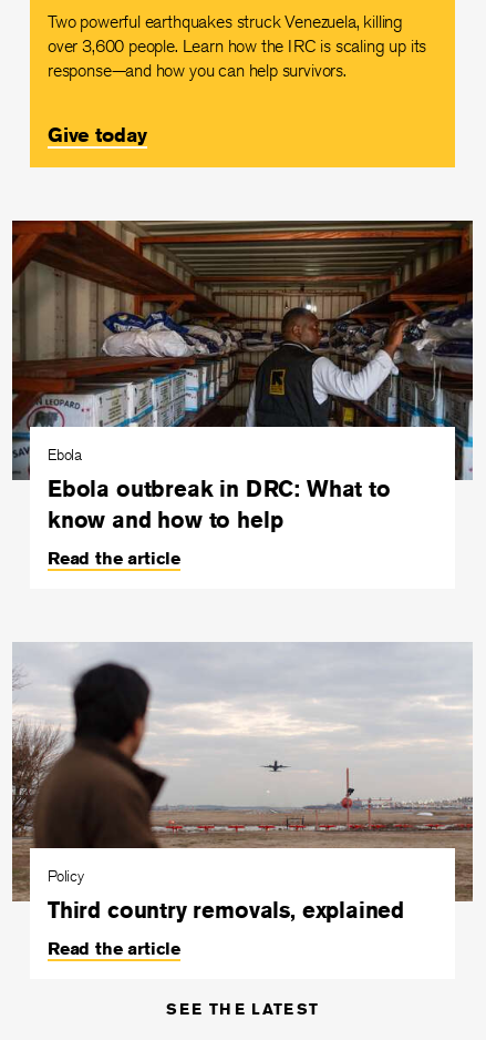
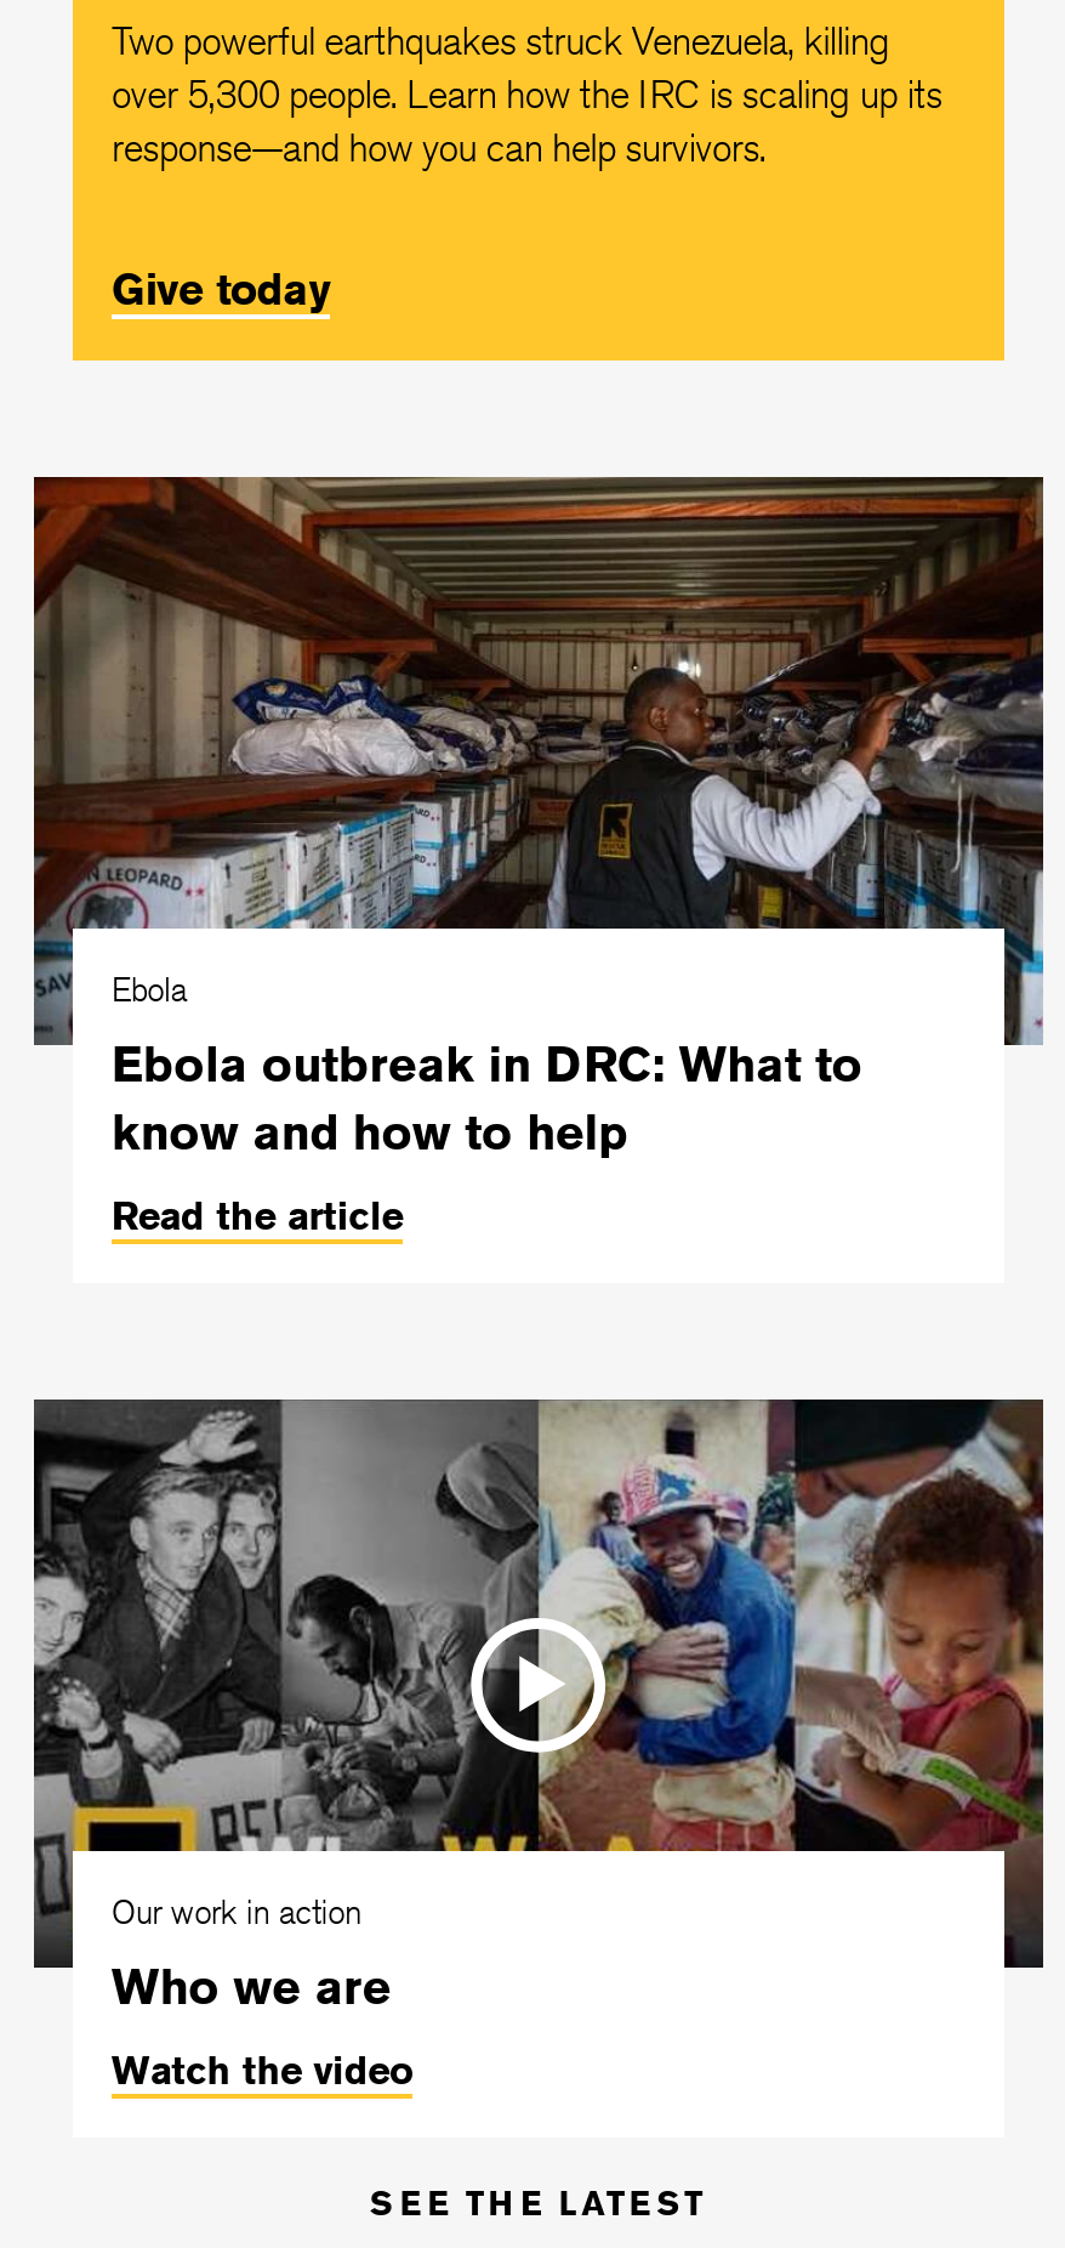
[48,35,427,57] over 3,600 people. Learn how the IRC is scaling up its -> [112,72,942,118] over 5,300 people. Learn how the IRC is scaling up its
[11,642,474,924] [image] | Policy | Third country removals, explained -> [32,1397,1046,2016] [image] | Our work in action | Who we are
[48,938,181,959] Read the article -> [112,2048,413,2094] Watch the video

